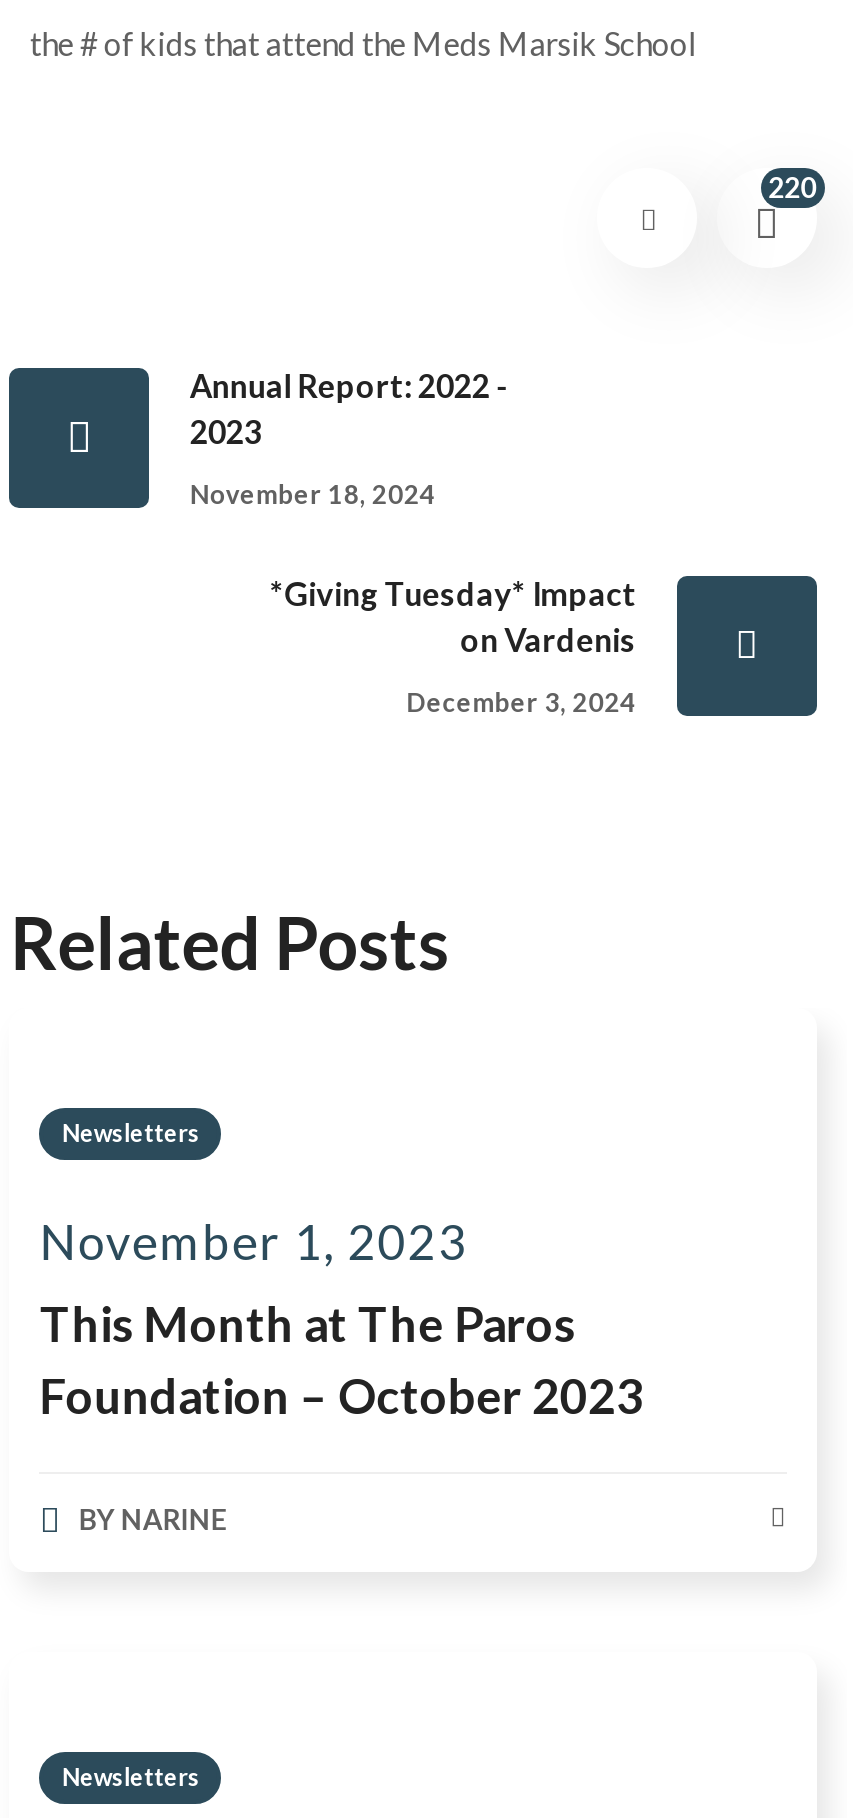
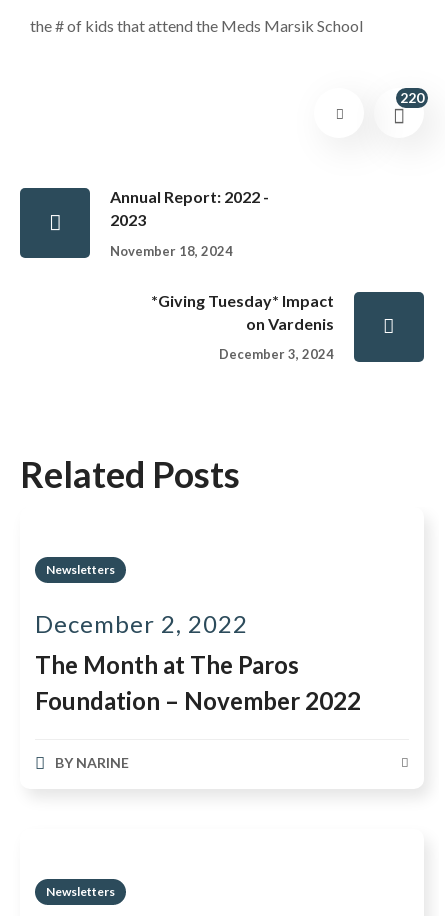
[40,1212,644,1424] November 1, 2023 | This Month at The Paros | Foundation – October 2023 -> [35,609,361,715] December 2, 2022 | The Month at The Paros | Foundation – November 2022

